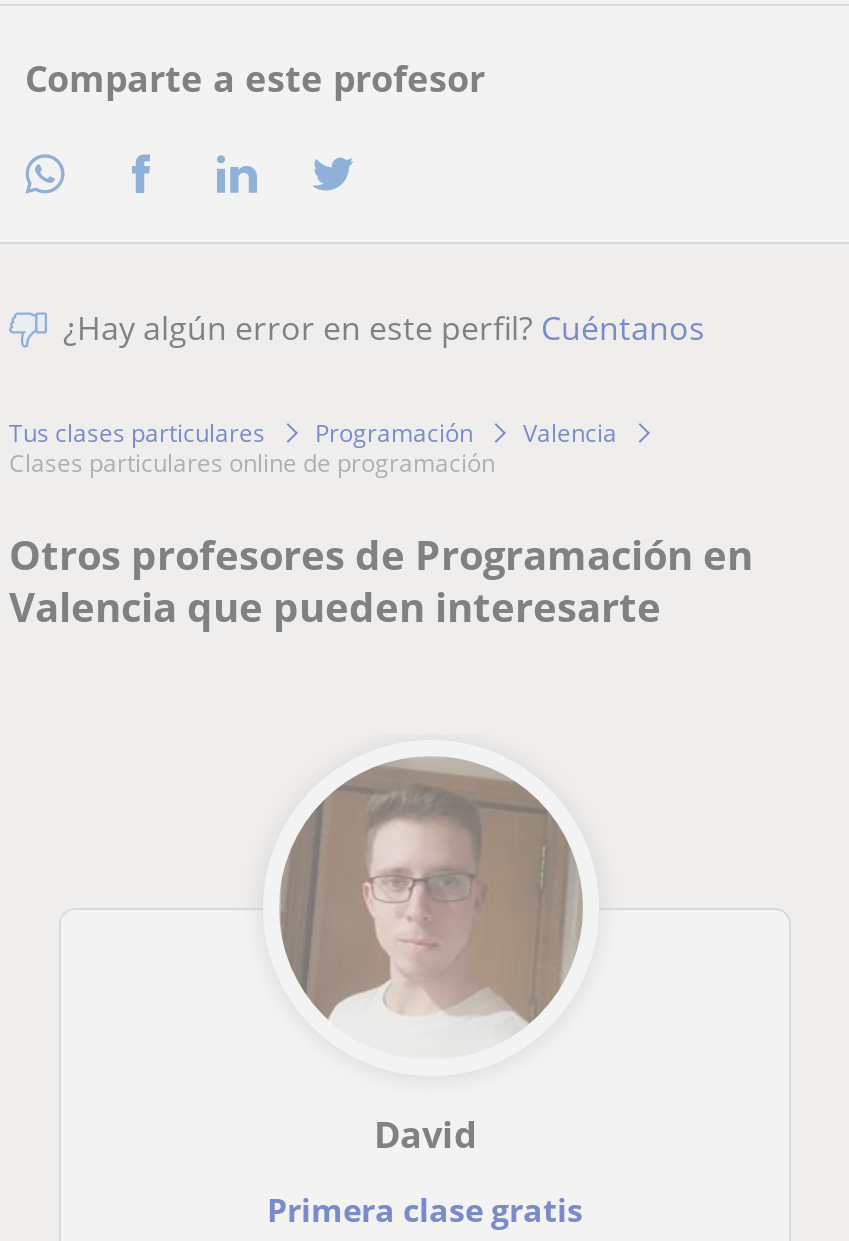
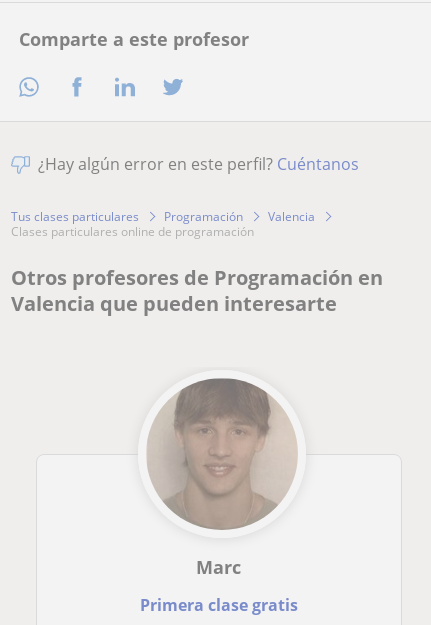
[279,756,583,1158] [image] | David -> [147,379,297,579] [image] | Marc

